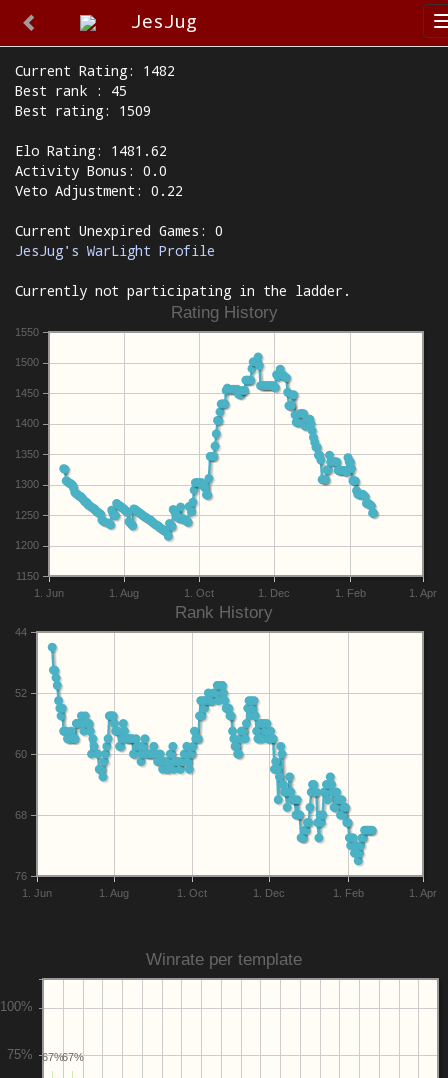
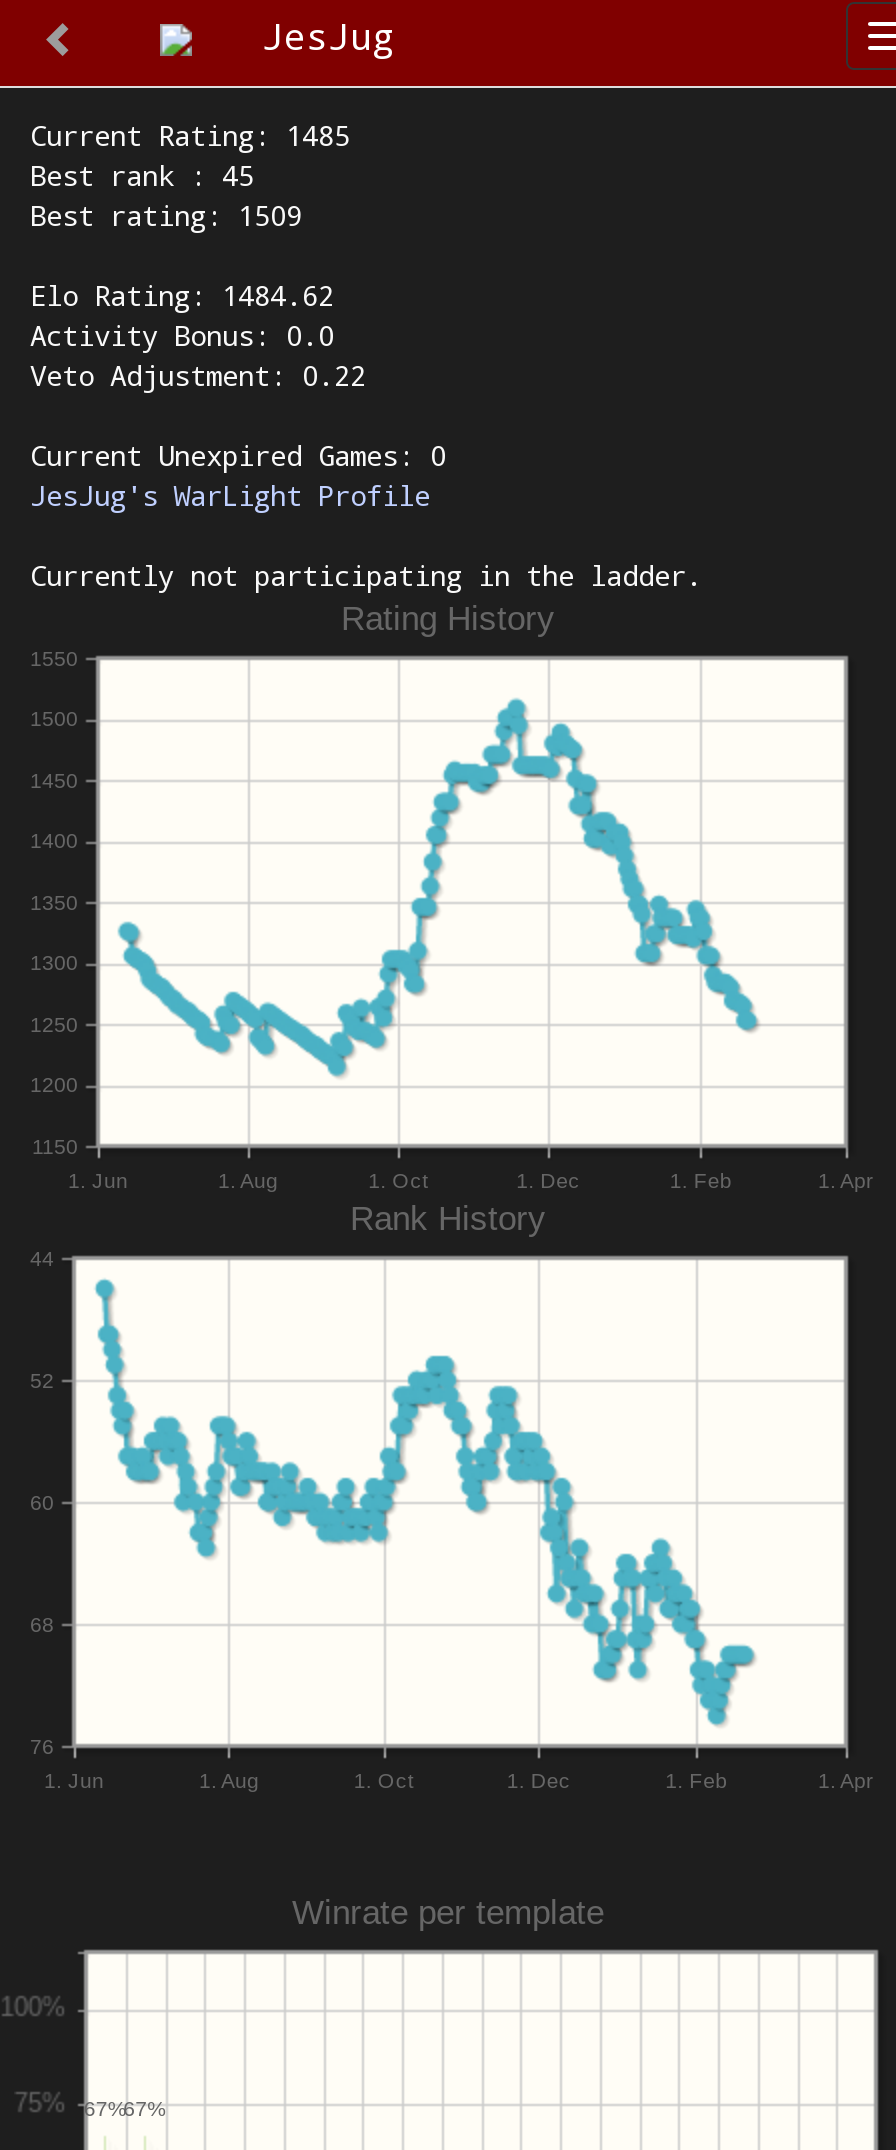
[15,61,175,80] Current Rating: 1482 -> [30,116,350,154] Current Rating: 1485
[15,141,167,160] Elo Rating: 1481.62 -> [30,276,334,314] Elo Rating: 1484.62

